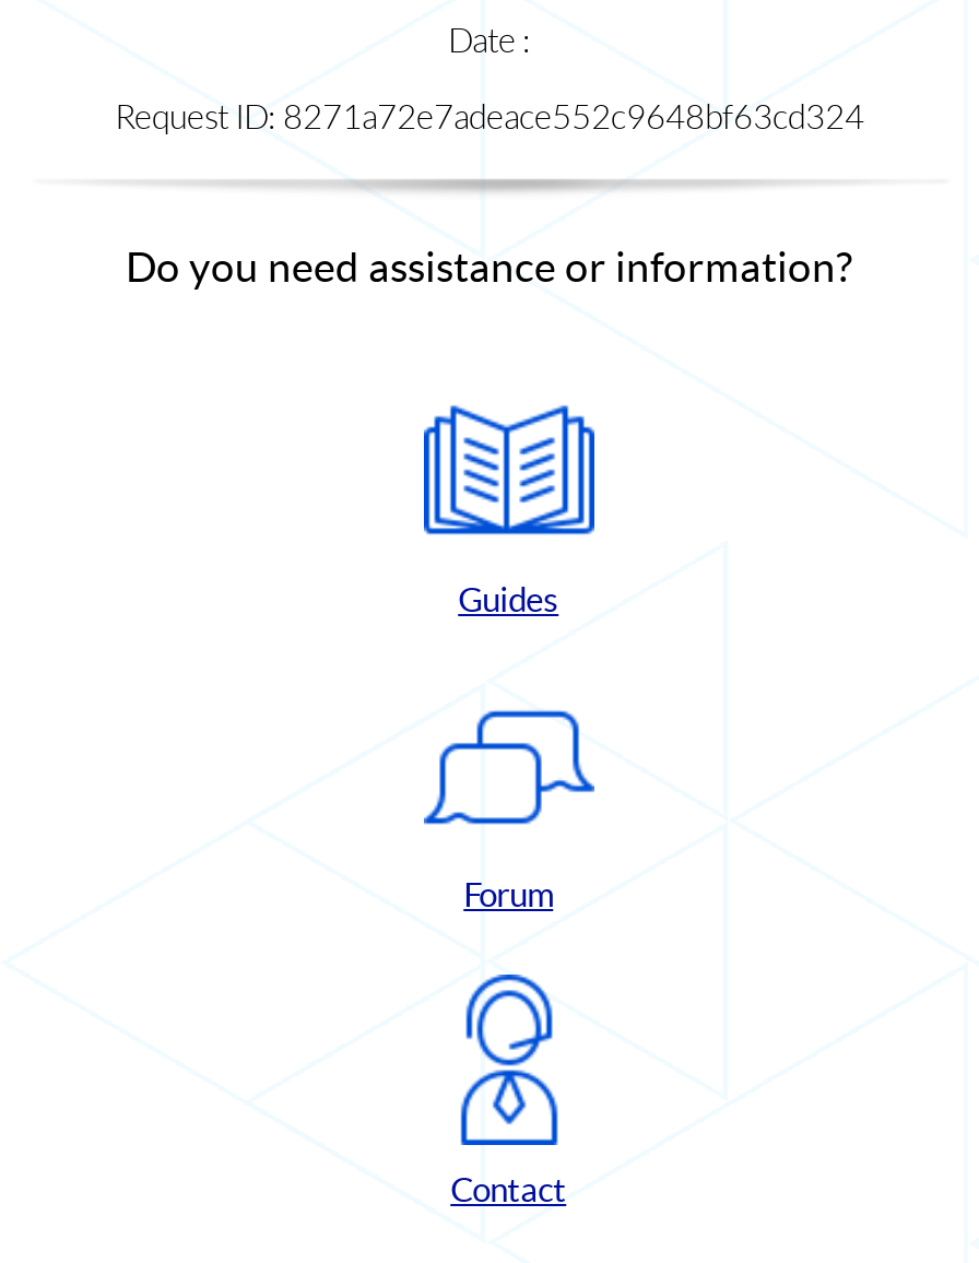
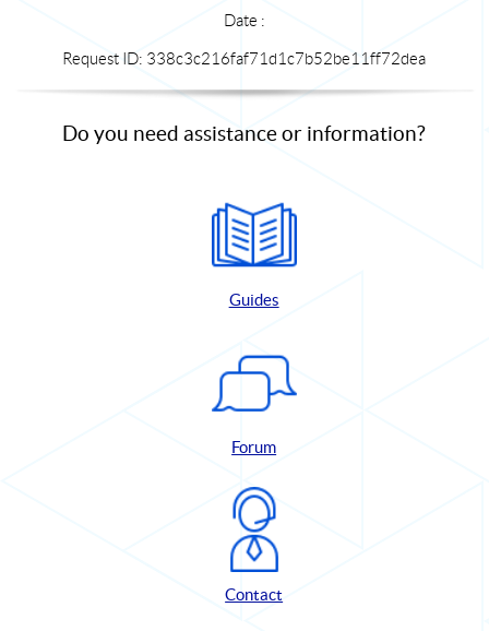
[115,98,864,135] Request ID: 8271a72e7adeace552c9648bf63cd324 -> [63,49,426,68] Request ID: 338c3c216faf71d1c7b52be11ff72dea

